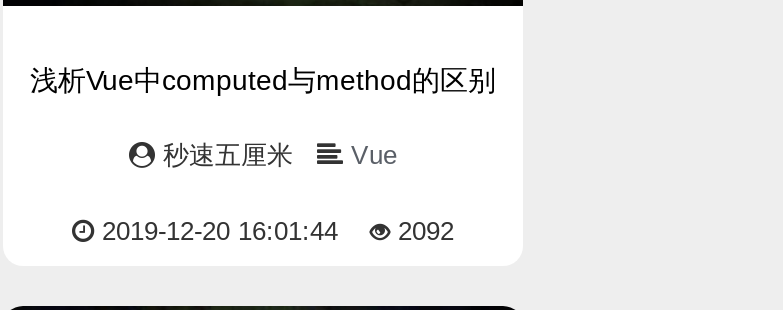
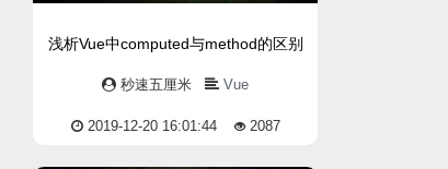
[94,216,454,246] 2019-12-20 16:01:44 2092 -> [83,118,280,134] 2019-12-20 16:01:44 2087

